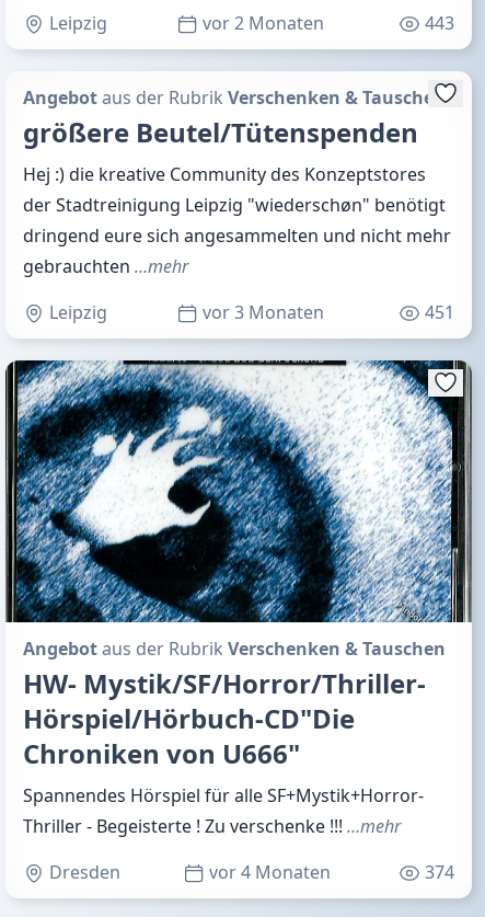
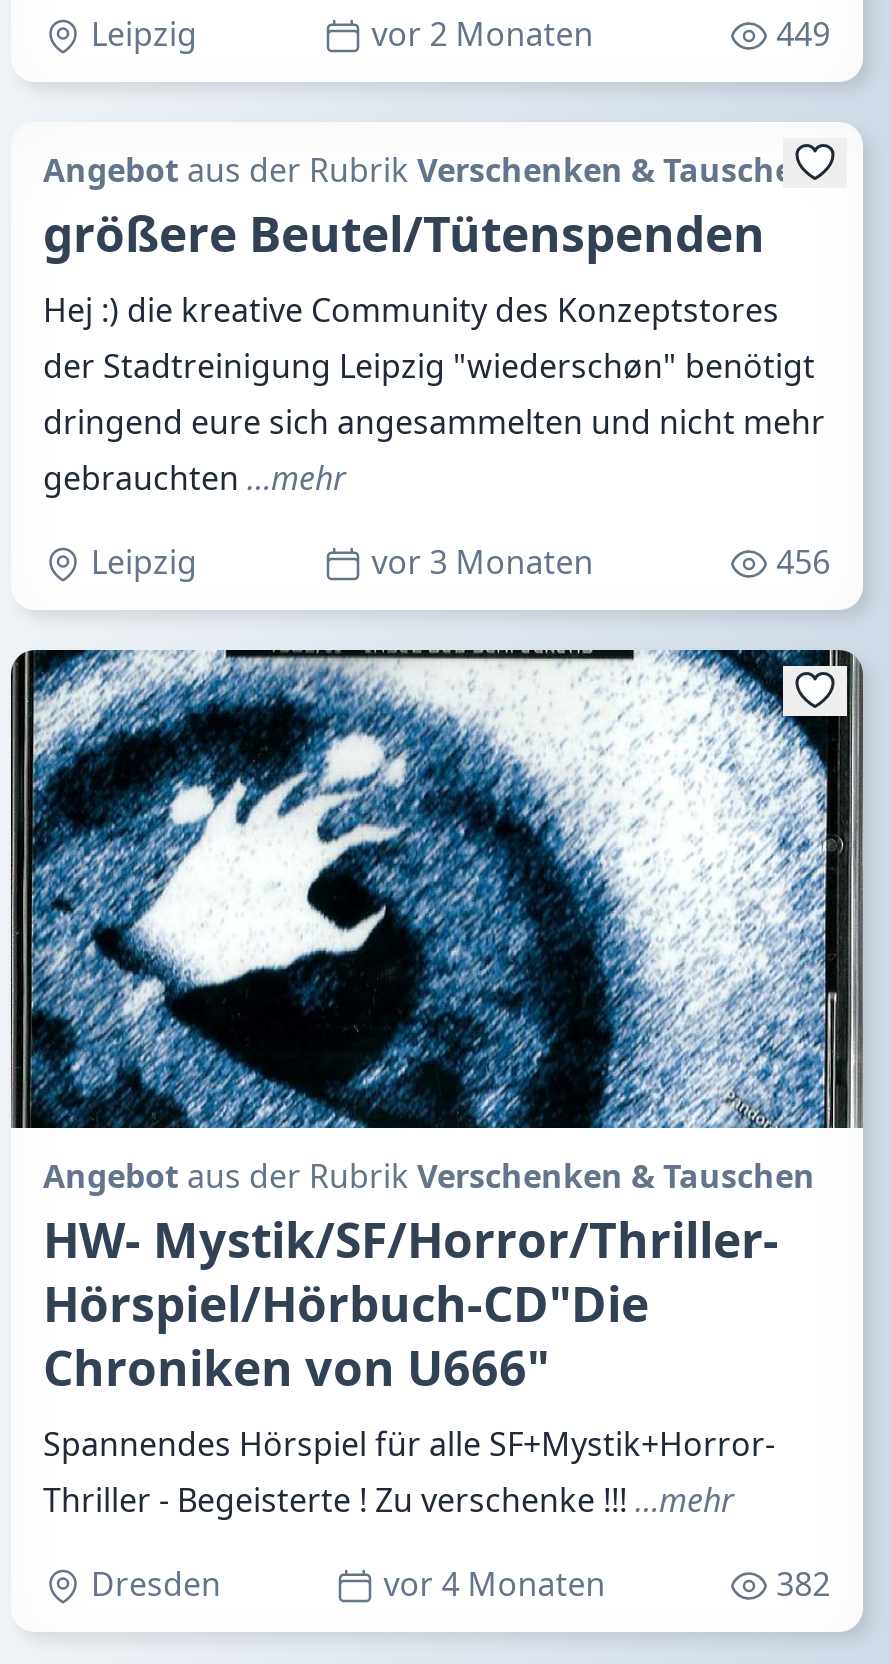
[424,11,454,35] 443 -> [776,12,830,56] 449
[424,300,454,324] 451 -> [776,540,830,584] 456
[424,860,454,884] 374 -> [776,1563,830,1607] 382

